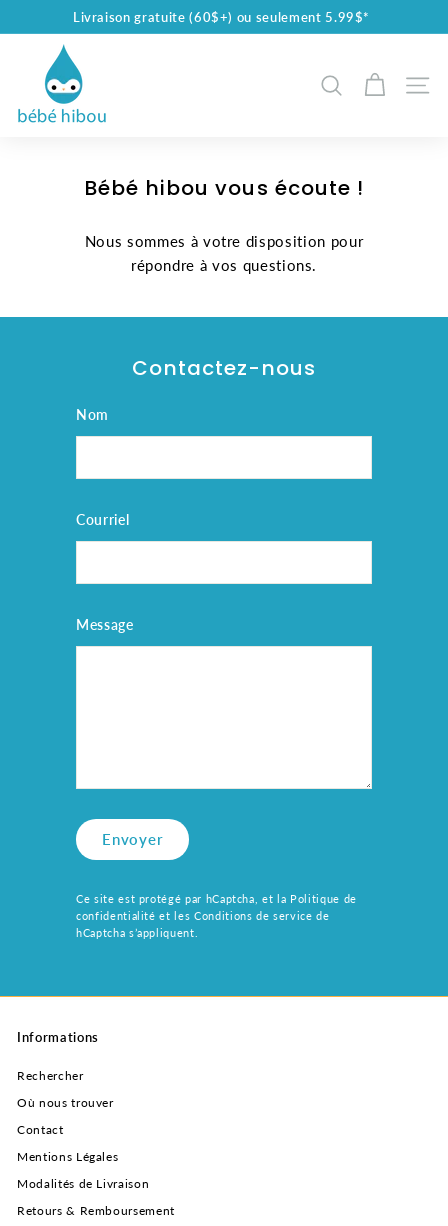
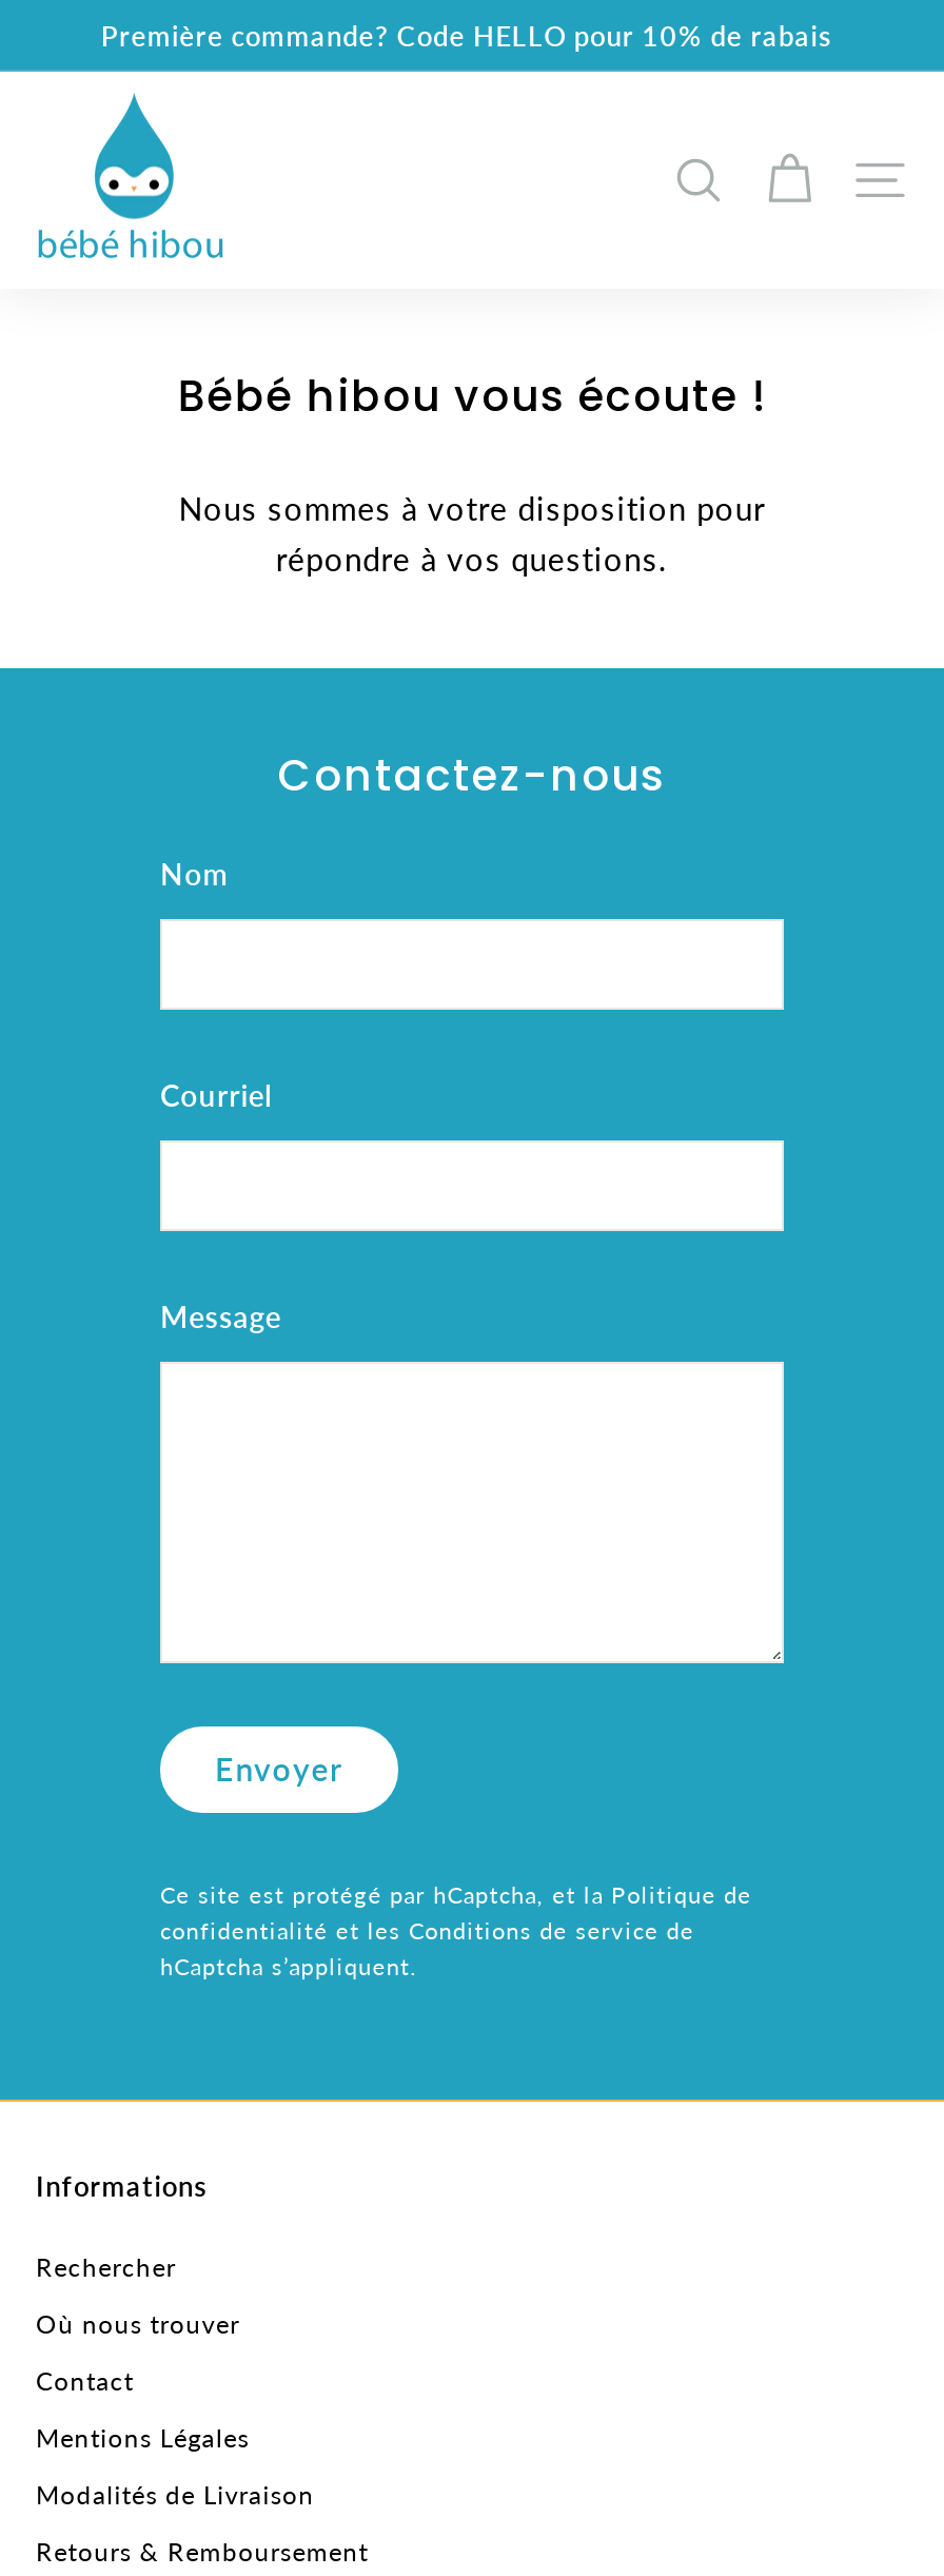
[73,9,370,25] Livraison gratuite (60$+) ou seulement 5.99$* -> [101,19,833,53] Première commande? Code HELLO pour 10% de rabais

